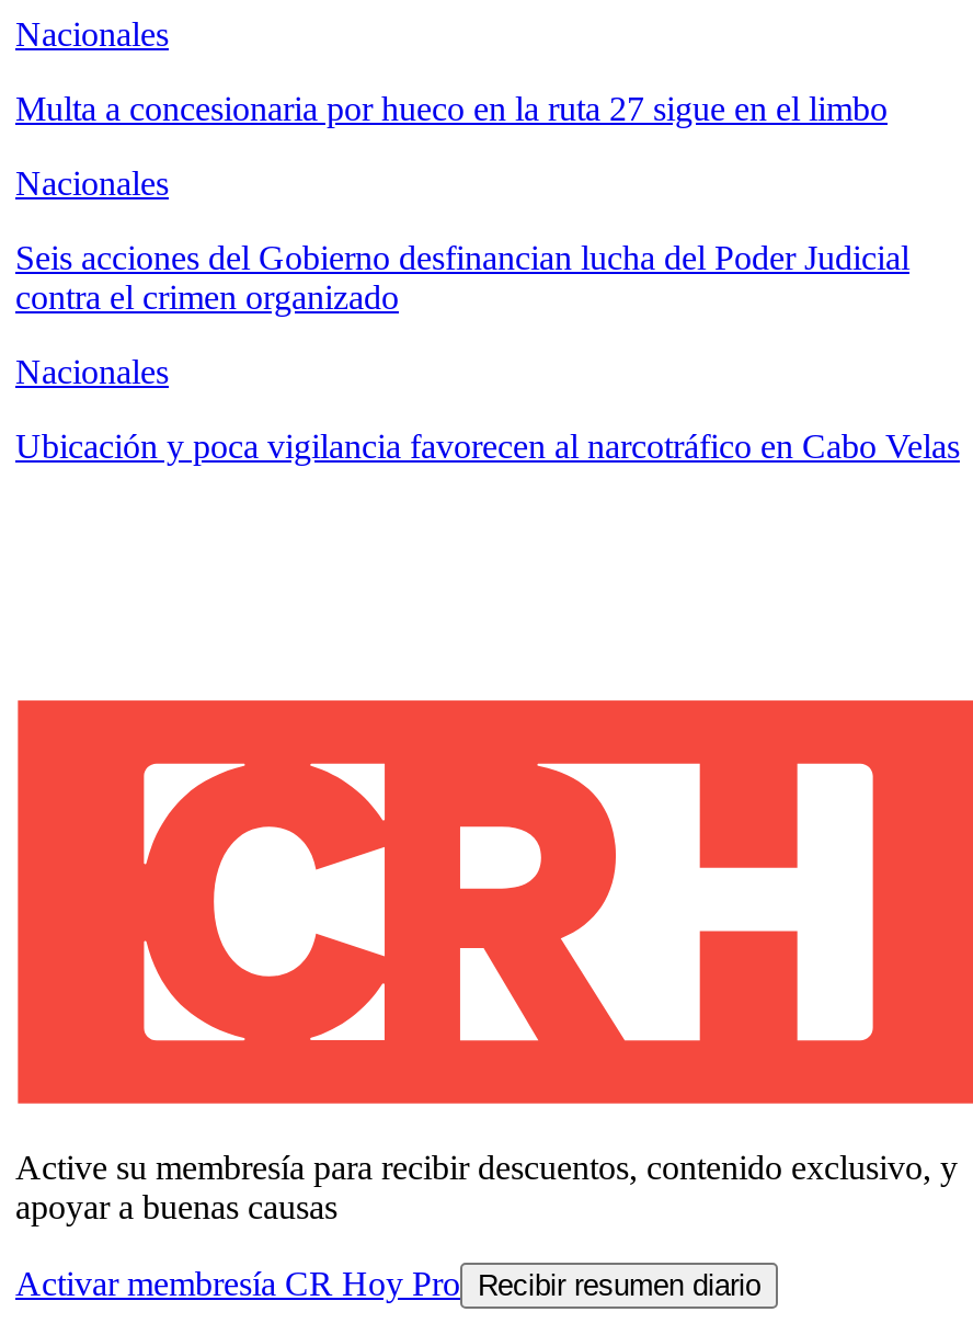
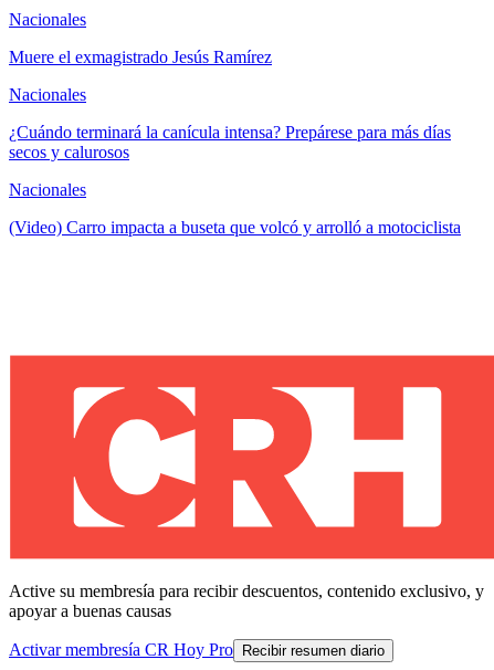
[15,90,888,127] Multa a concesionaria por hueco en la ruta 27 sigue en el limbo -> [9,48,272,66] Muere el exmagistrado Jesús Ramírez
[15,239,909,316] Seis acciones del Gobierno desfinancian lucha del Poder Judicial | contra el crimen organizado -> [9,123,451,161] ¿Cuándo terminará la canícula intensa? Prepárese para más días | secos y calurosos
[15,427,960,465] Ubicación y poca vigilancia favorecen al narcotráfico en Cabo Velas -> [9,218,461,237] (Video) Carro impacta a buseta que volcó y arrolló a motociclista

